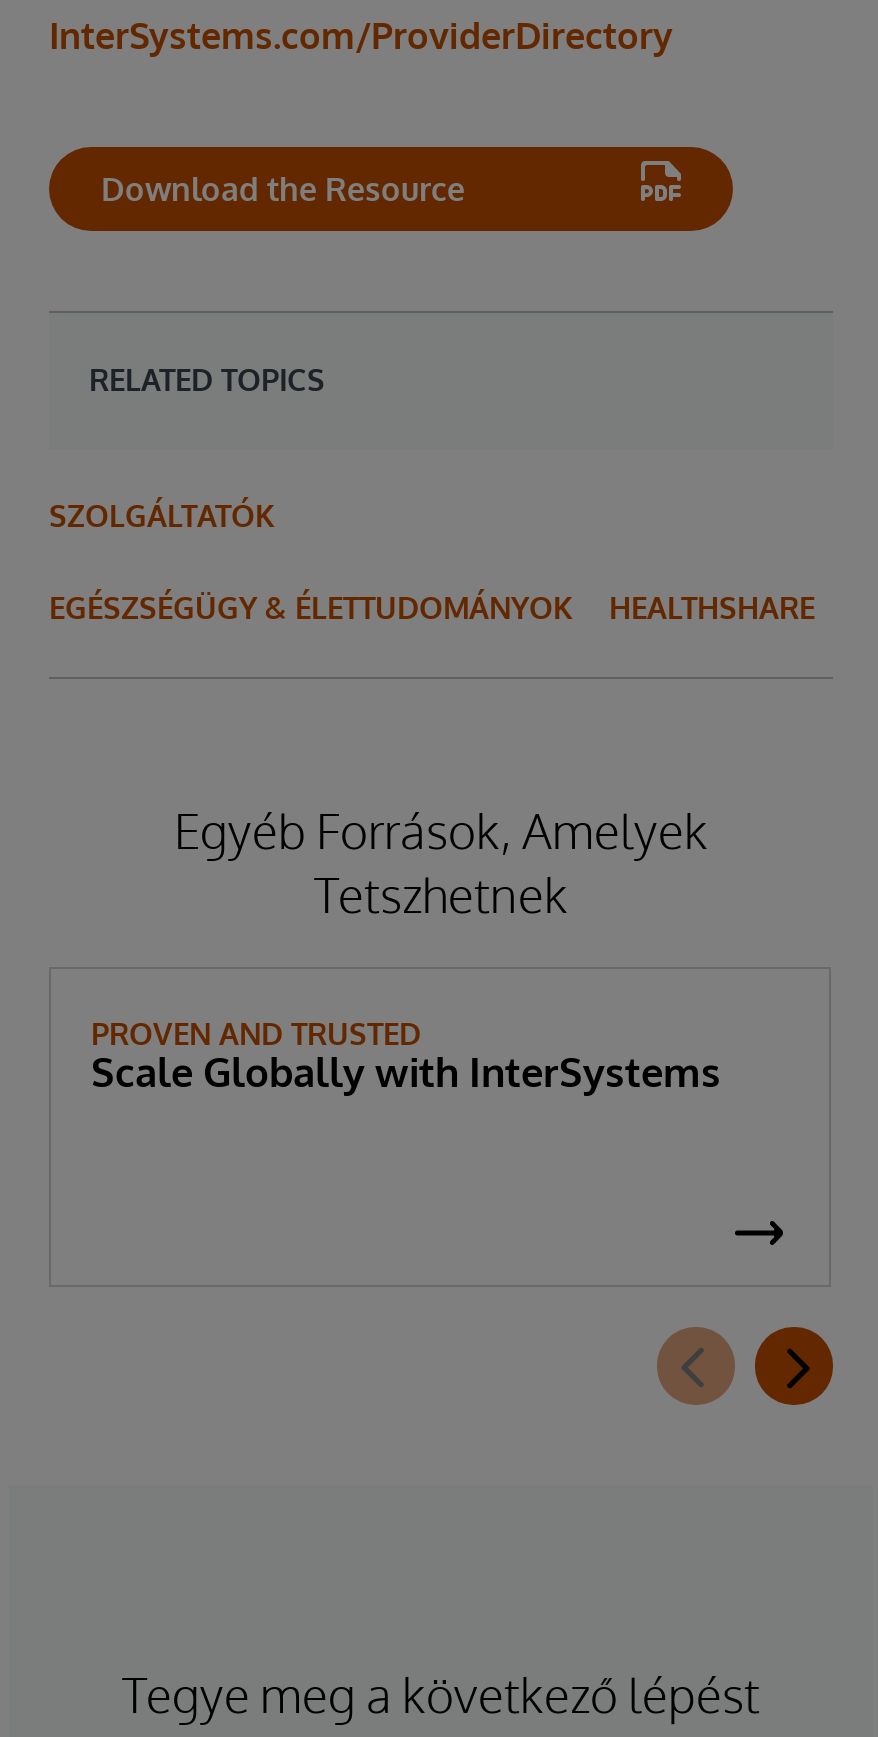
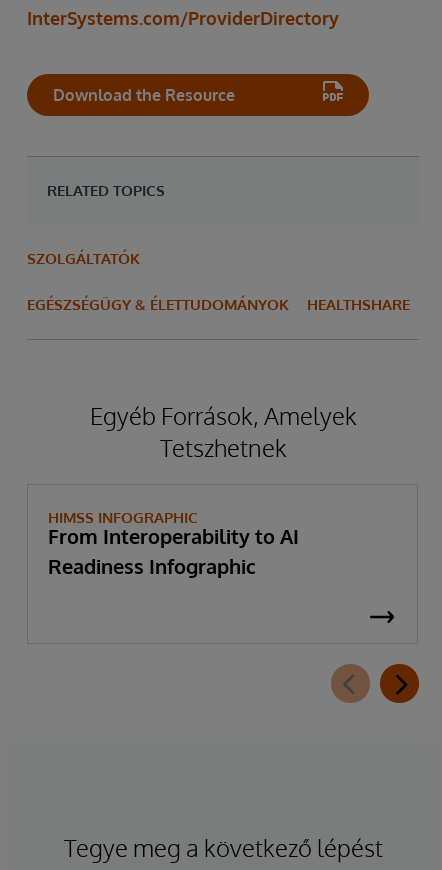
[91,1015,721,1097] PROVEN AND TRUSTED | Scale Globally with InterSystems -> [48,508,299,579] HIMSS INFOGRAPHIC | From Interoperability to AI | Readiness Infographic

